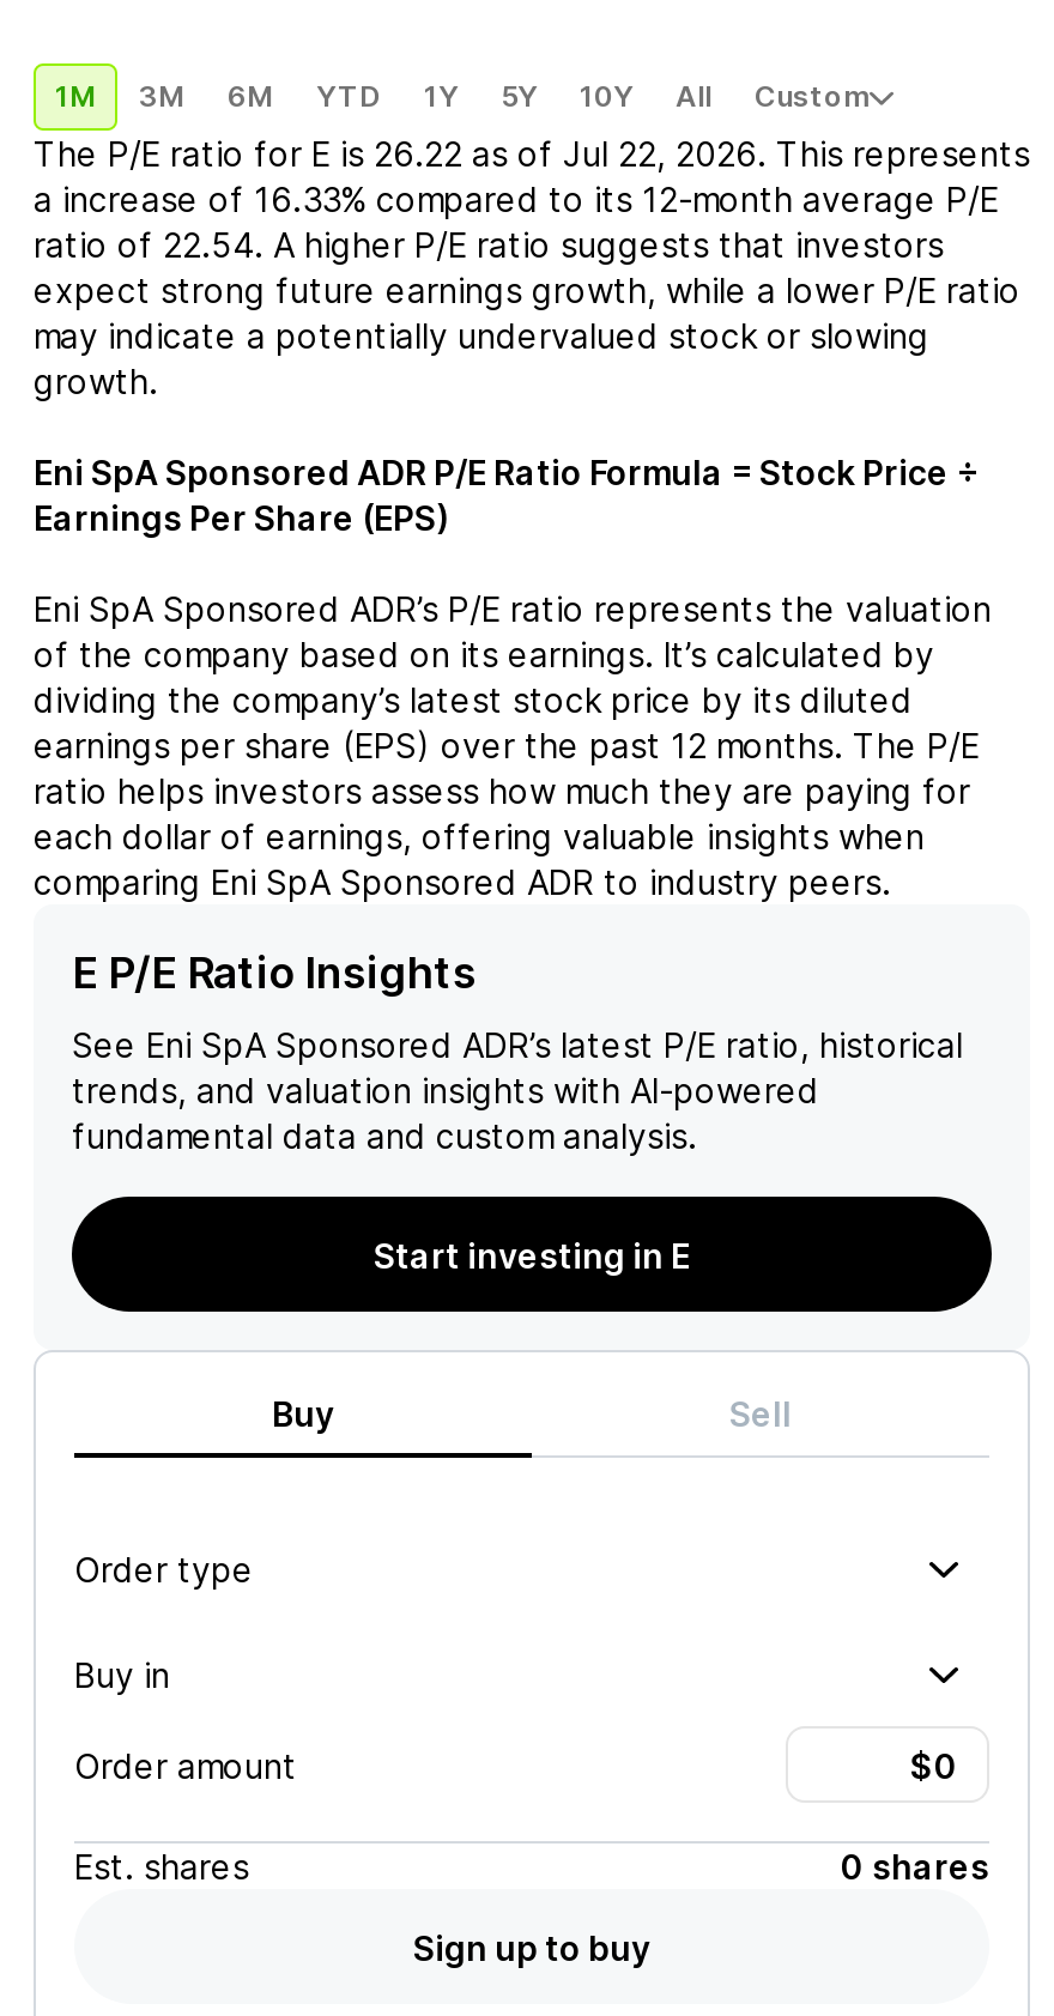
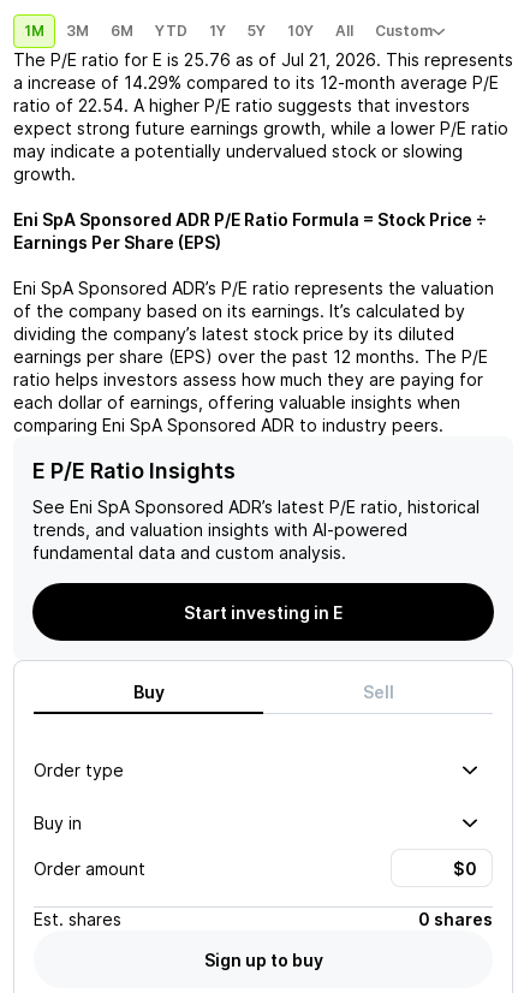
[34,133,1030,174] The P/E ratio for E is 26.22 as of Jul 22, 2026. This represents -> [13,49,513,70] The P/E ratio for E is 25.76 as of Jul 21, 2026. This represents
[34,178,999,219] a increase of 16.33% compared to its 12-month average P/E -> [13,72,499,93] a increase of 14.29% compared to its 12-month average P/E

